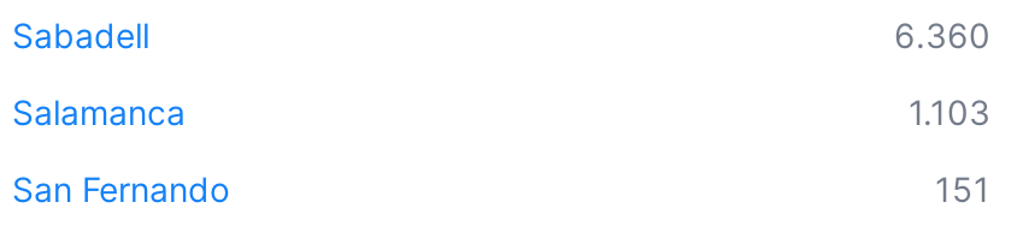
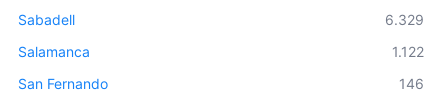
[894,13,990,54] 6.360 -> [385,11,424,28] 6.329
[909,90,990,131] 1.103 -> [392,43,424,60] 1.122
[935,167,990,208] 151 -> [399,75,424,92] 146

